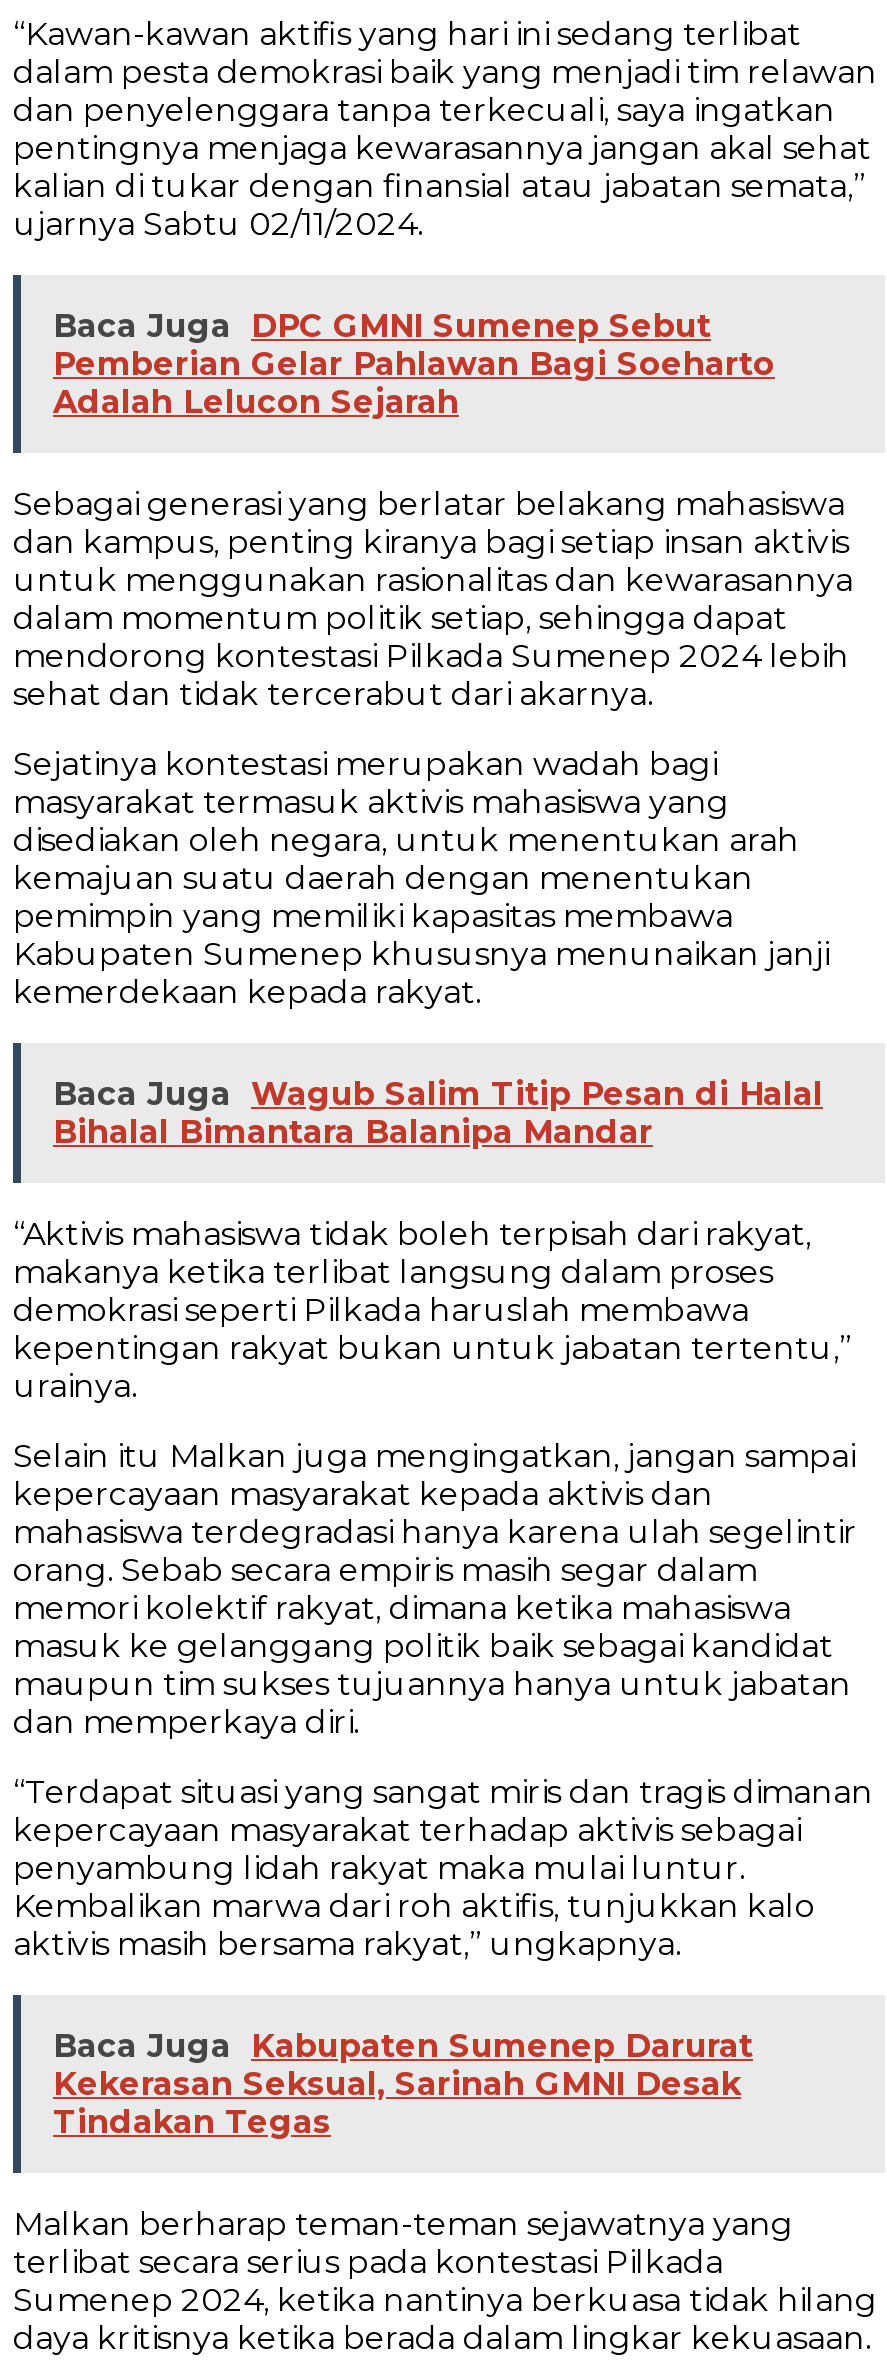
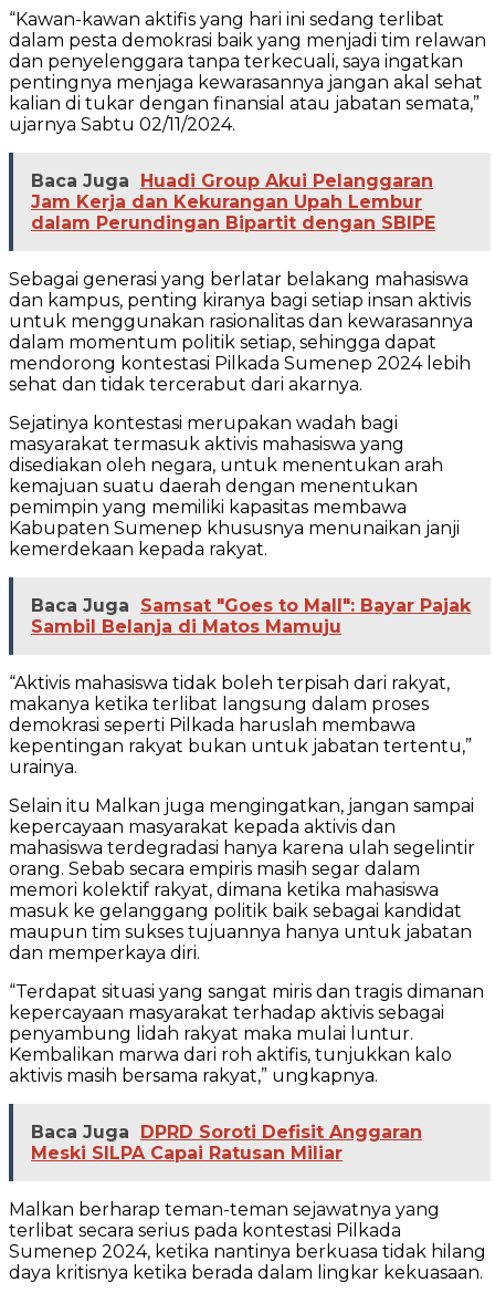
[53,308,775,422] Baca Juga DPC GMNI Sumenep Sebut | Pemberian Gelar Pahlawan Bagi Soeharto | Adalah Lelucon Sejarah -> [31,171,435,234] Baca Juga Huadi Group Akui Pelanggaran | Jam Kerja dan Kekurangan Upah Lembur | dalam Perundingan Bipartit dengan SBIPE
[53,1076,823,1152] Baca Juga Wagub Salim Titip Pesan di Halal | Bihalal Bimantara Balanipa Mandar -> [31,596,471,638] Baca Juga Samsat "Goes to Mall": Bayar Pajak | Sambil Belanja di Matos Mamuju
[53,2028,753,2142] Baca Juga Kabupaten Sumenep Darurat | Kekerasan Seksual, Sarinah GMNI Desak | Tindakan Tegas -> [31,1122,422,1164] Baca Juga DPRD Soroti Defisit Anggaran | Meski SILPA Capai Ratusan Miliar

